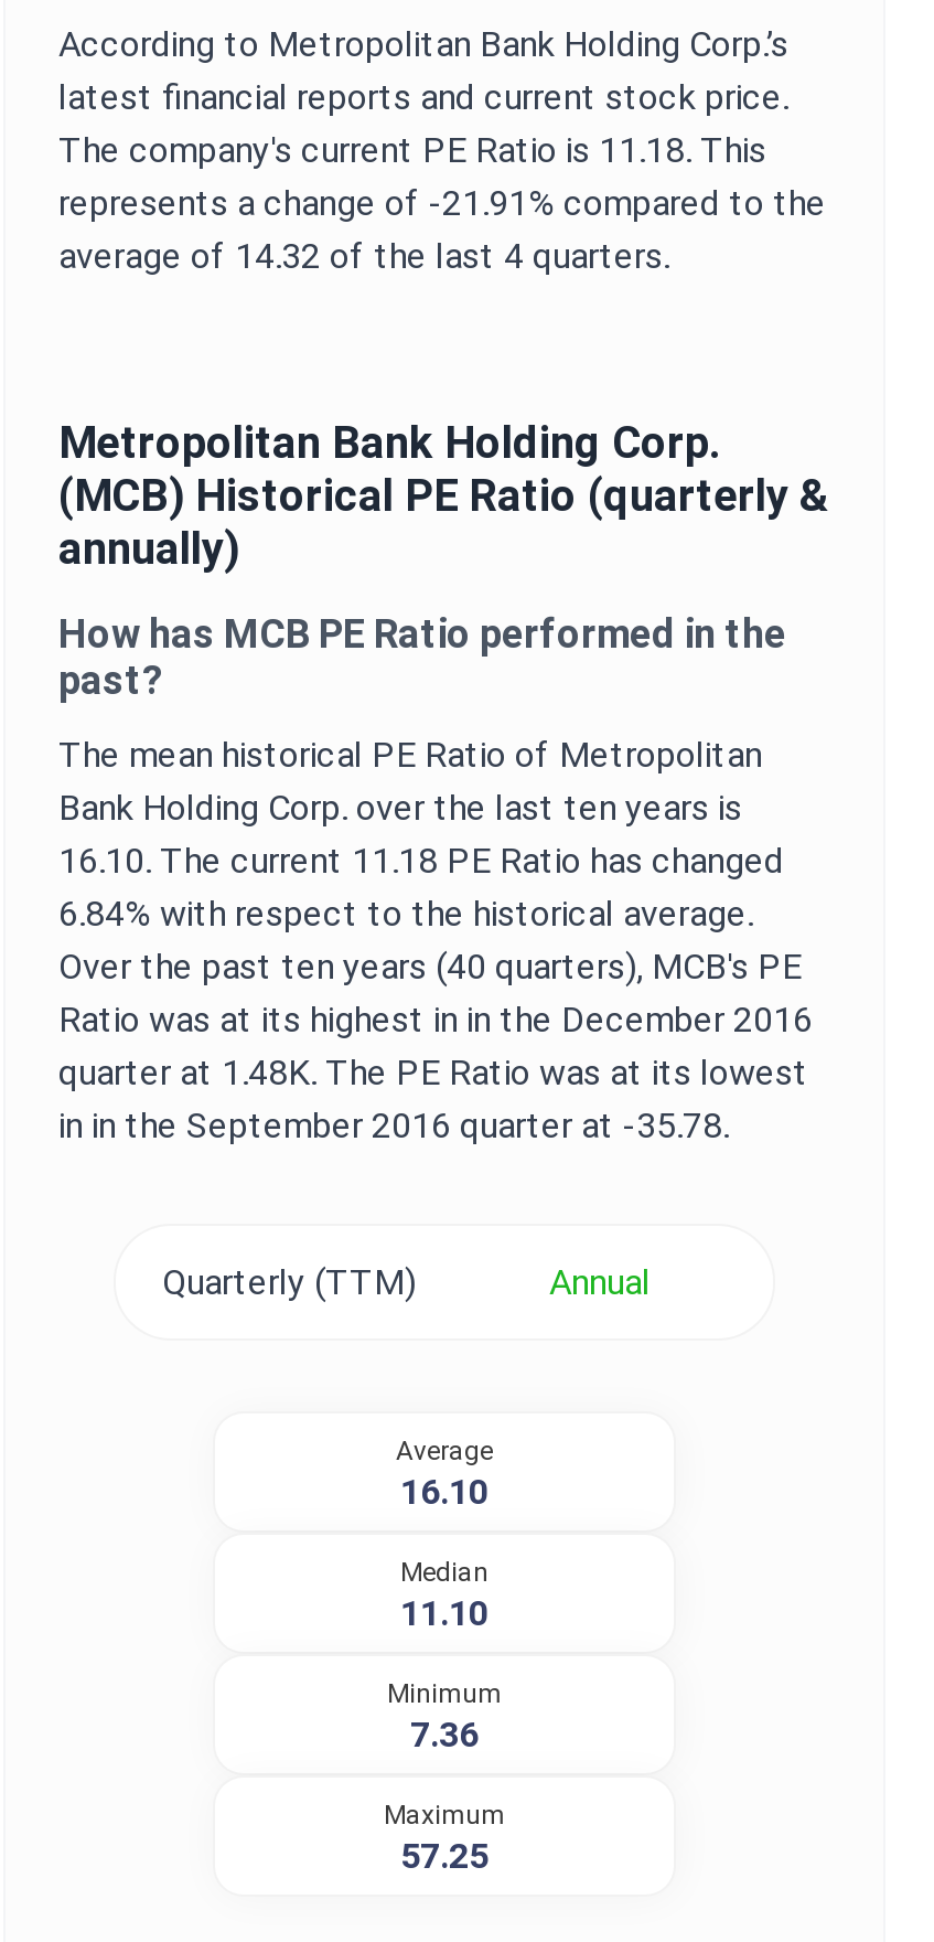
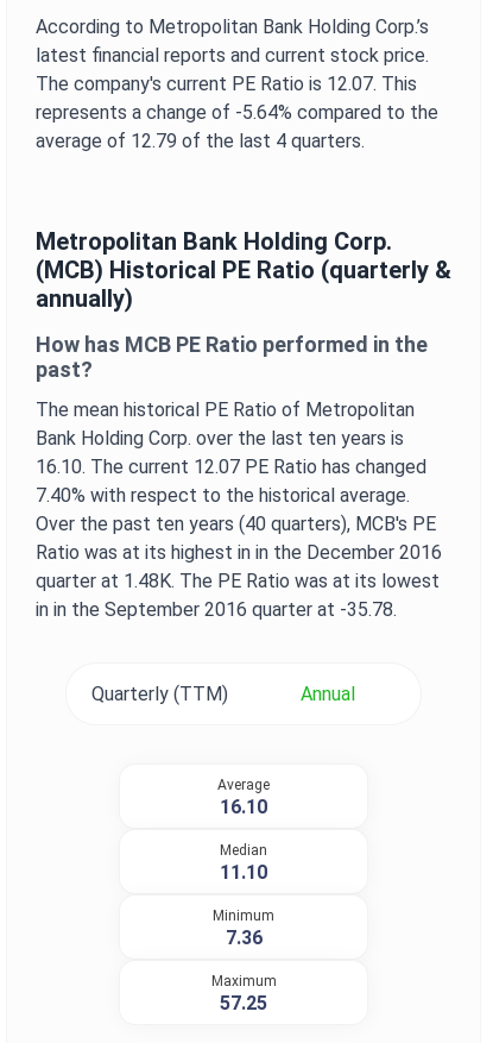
[58,129,766,171] The company's current PE Ratio is 11.18. This -> [36,73,417,95] The company's current PE Ratio is 12.07. This
[58,182,826,224] represents a change of -21.91% compared to the -> [36,101,438,124] represents a change of -5.64% compared to the
[58,235,669,277] average of 14.32 of the last 4 quarters. -> [36,130,365,152] average of 12.79 of the last 4 quarters.
[58,840,784,882] 16.10. The current 11.18 PE Ratio has changed -> [36,455,426,478] 16.10. The current 12.07 PE Ratio has changed
[58,893,753,935] 6.84% with respect to the historical average. -> [36,484,410,507] 7.40% with respect to the historical average.

